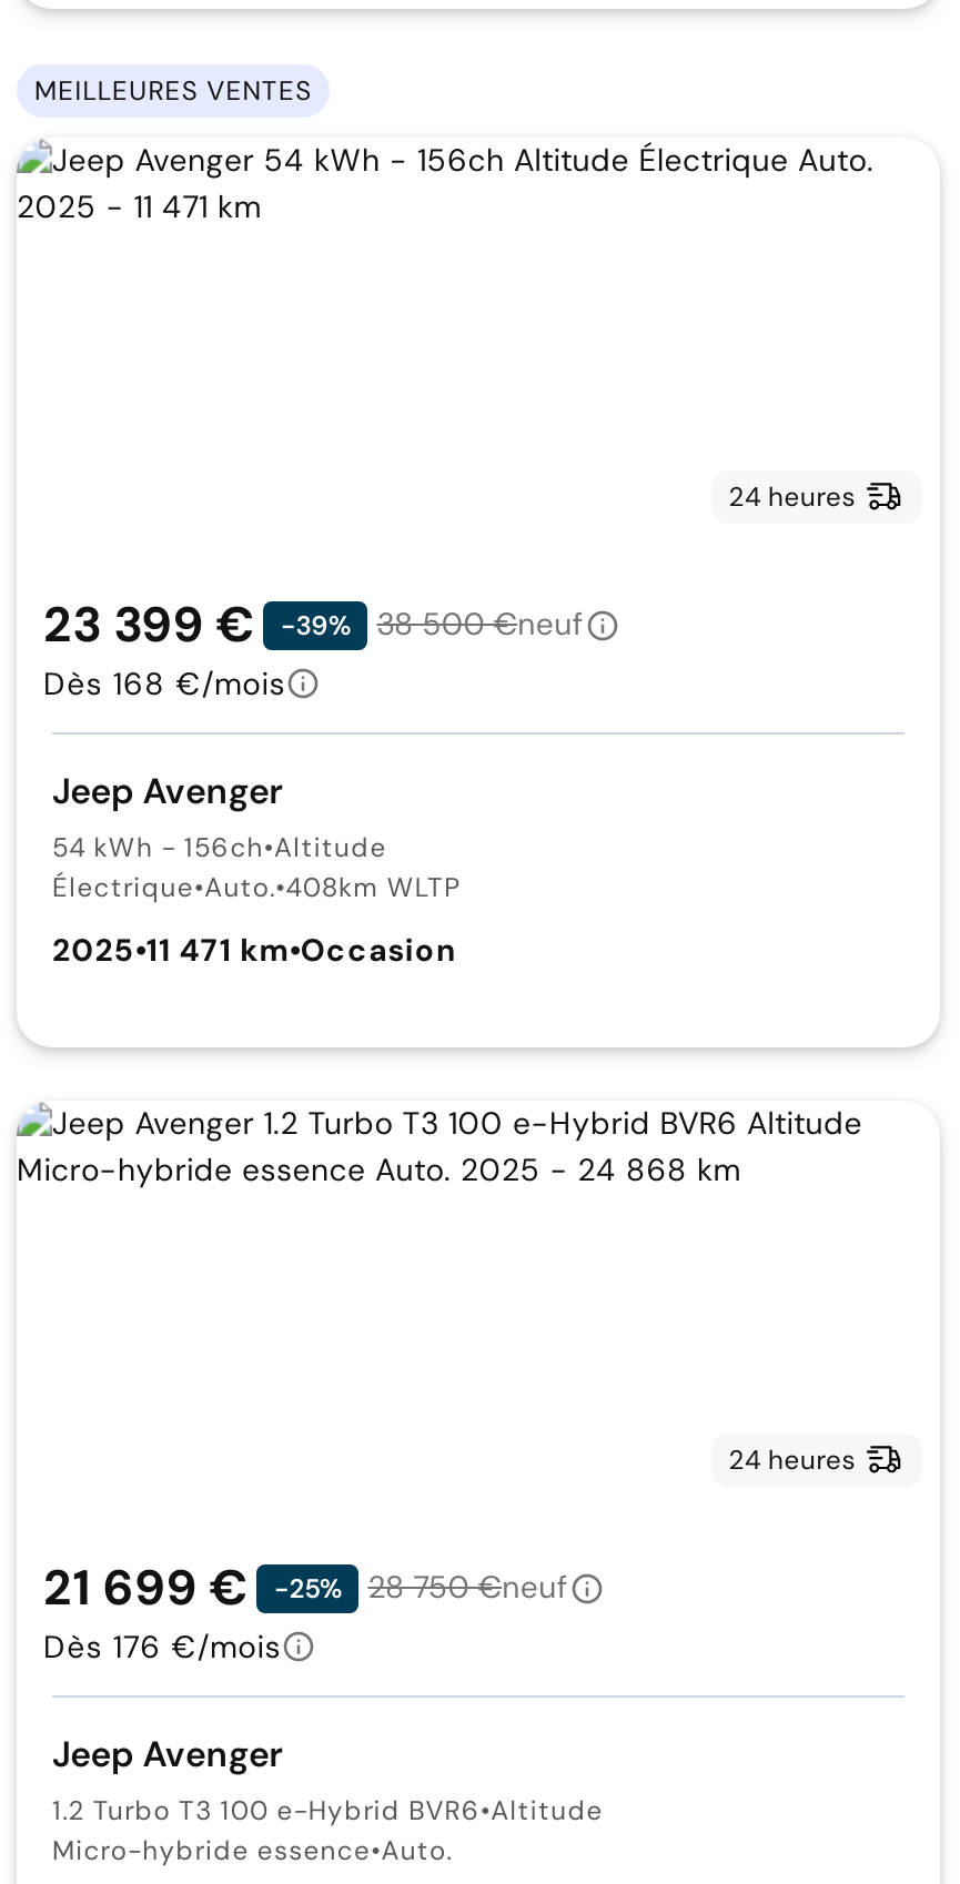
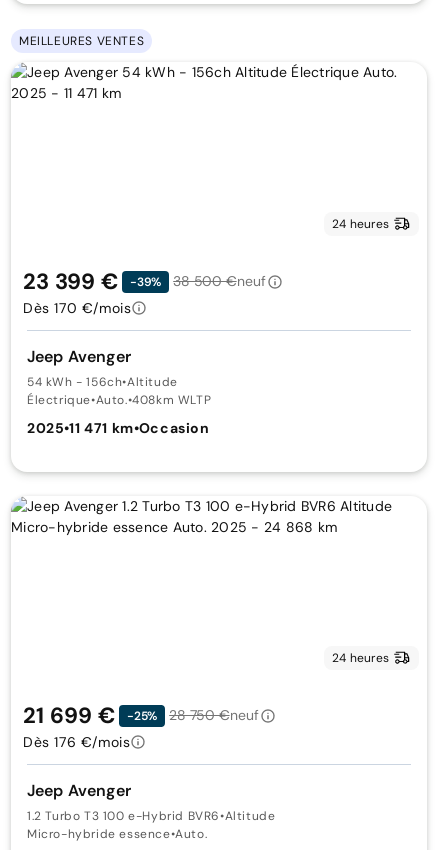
[43,663,286,703] Dès 168 €/mois -> [23,299,131,317] Dès 170 €/mois

